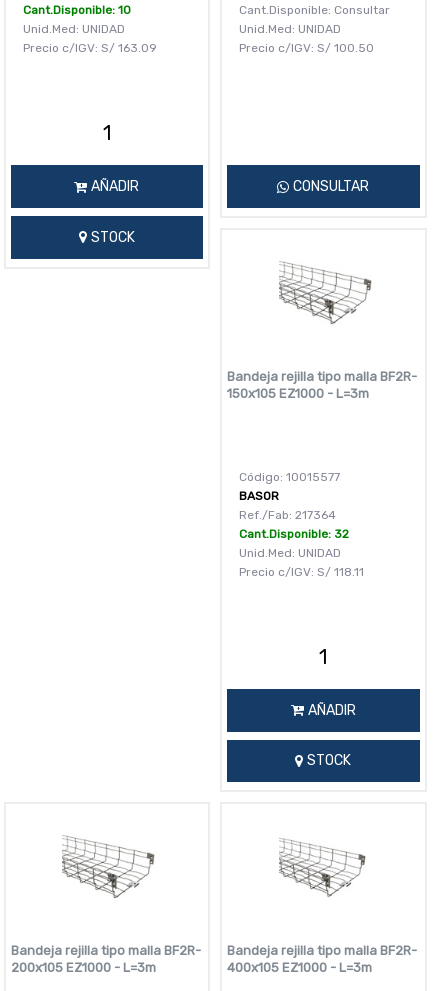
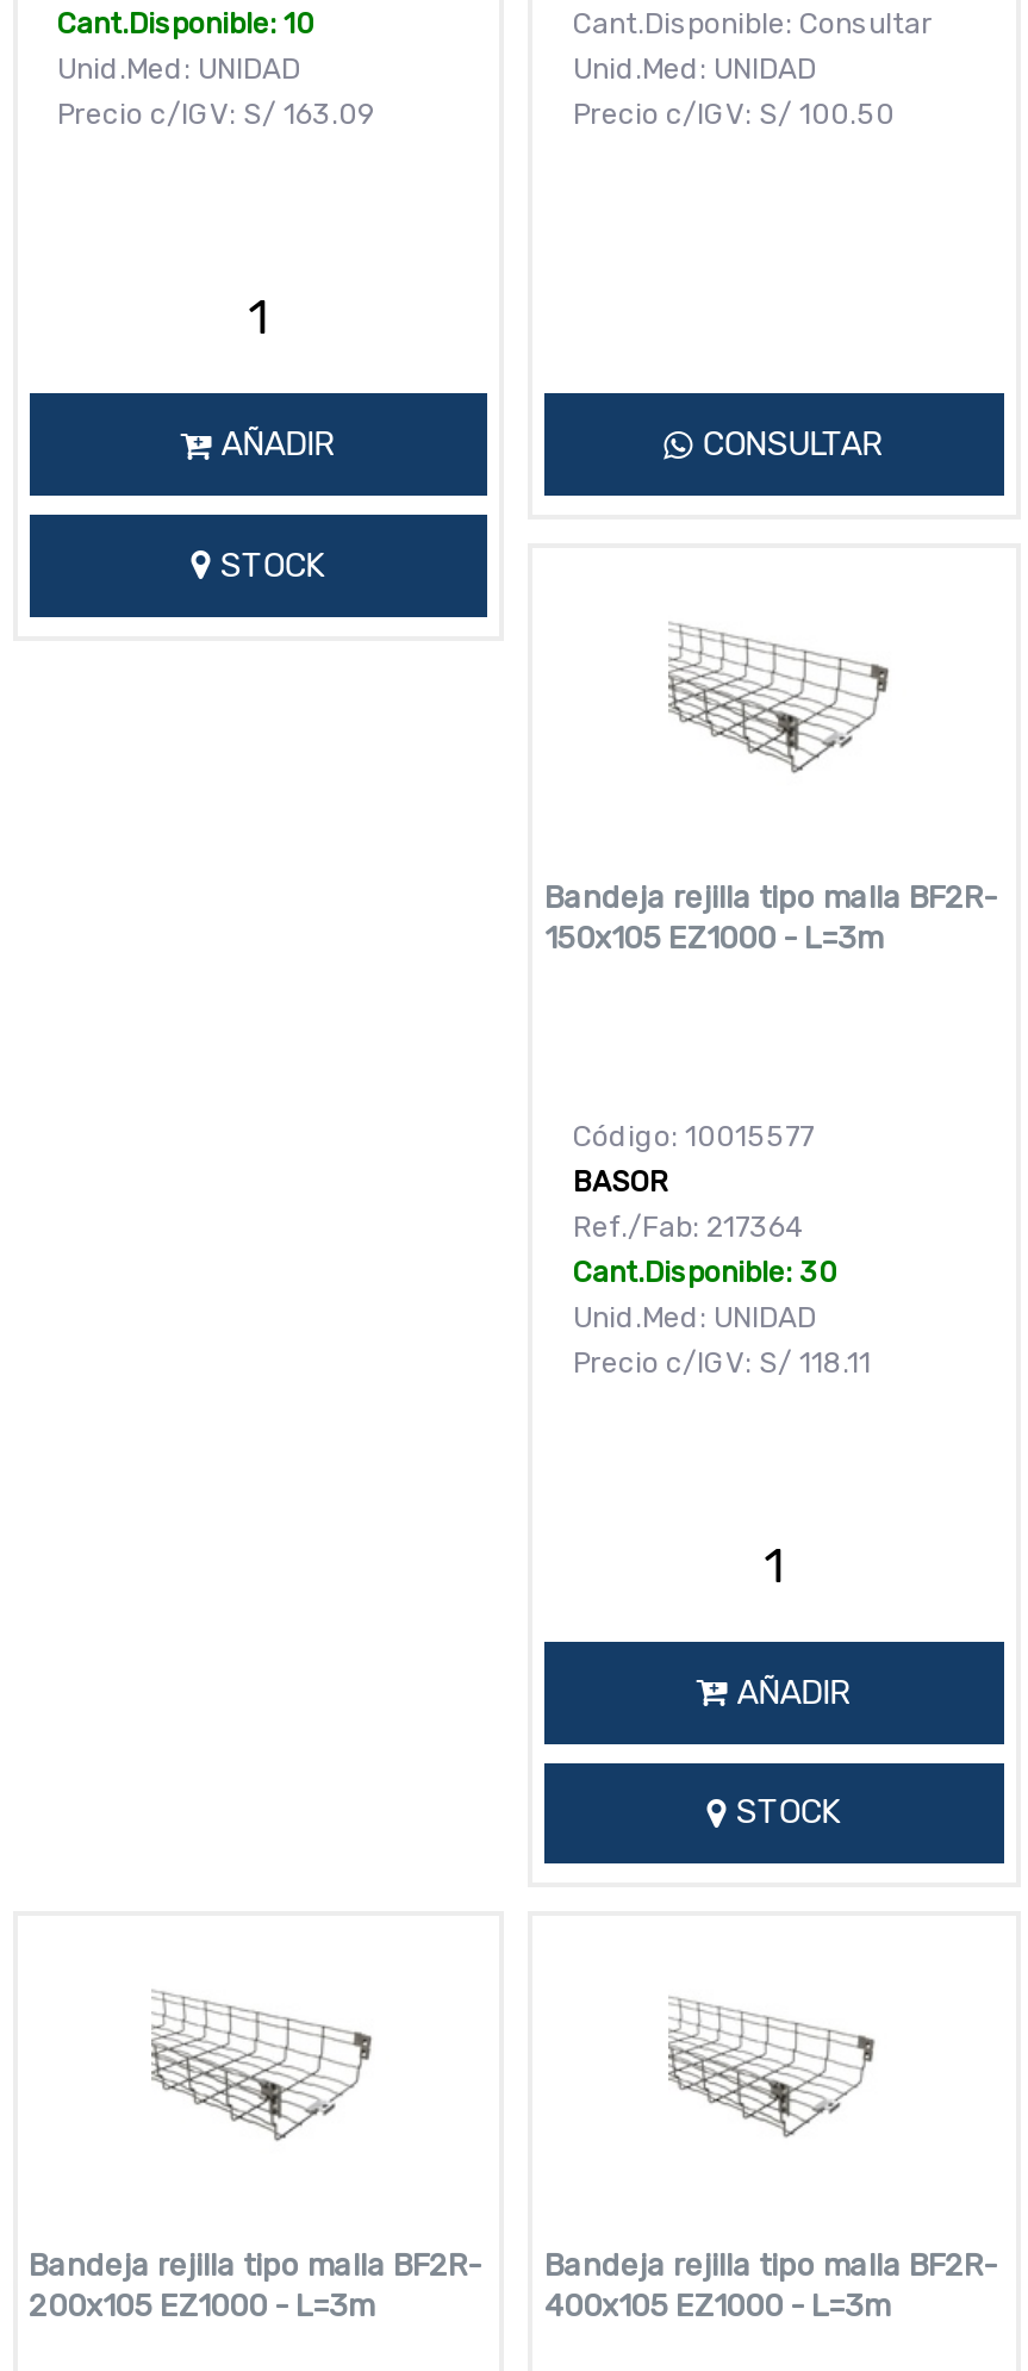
[239,527,349,541] Cant.Disponible: 32 -> [573,1256,837,1289] Cant.Disponible: 30

